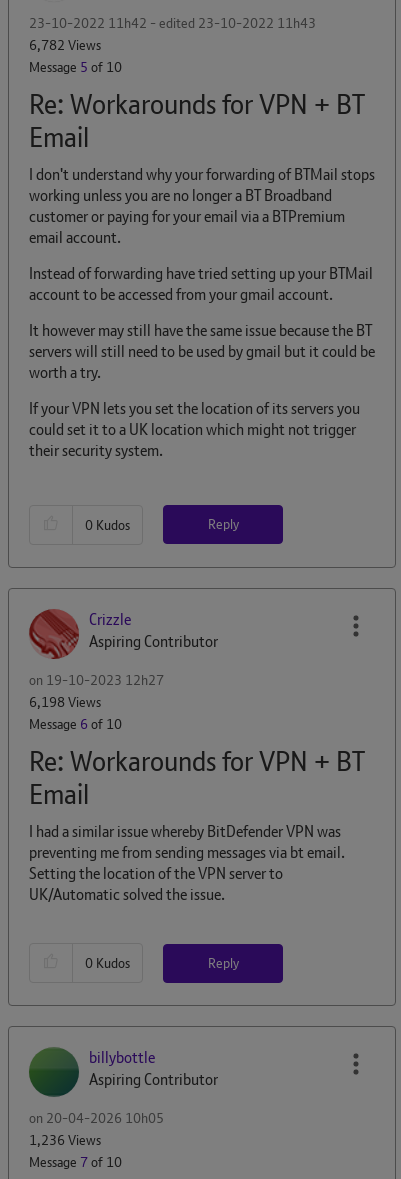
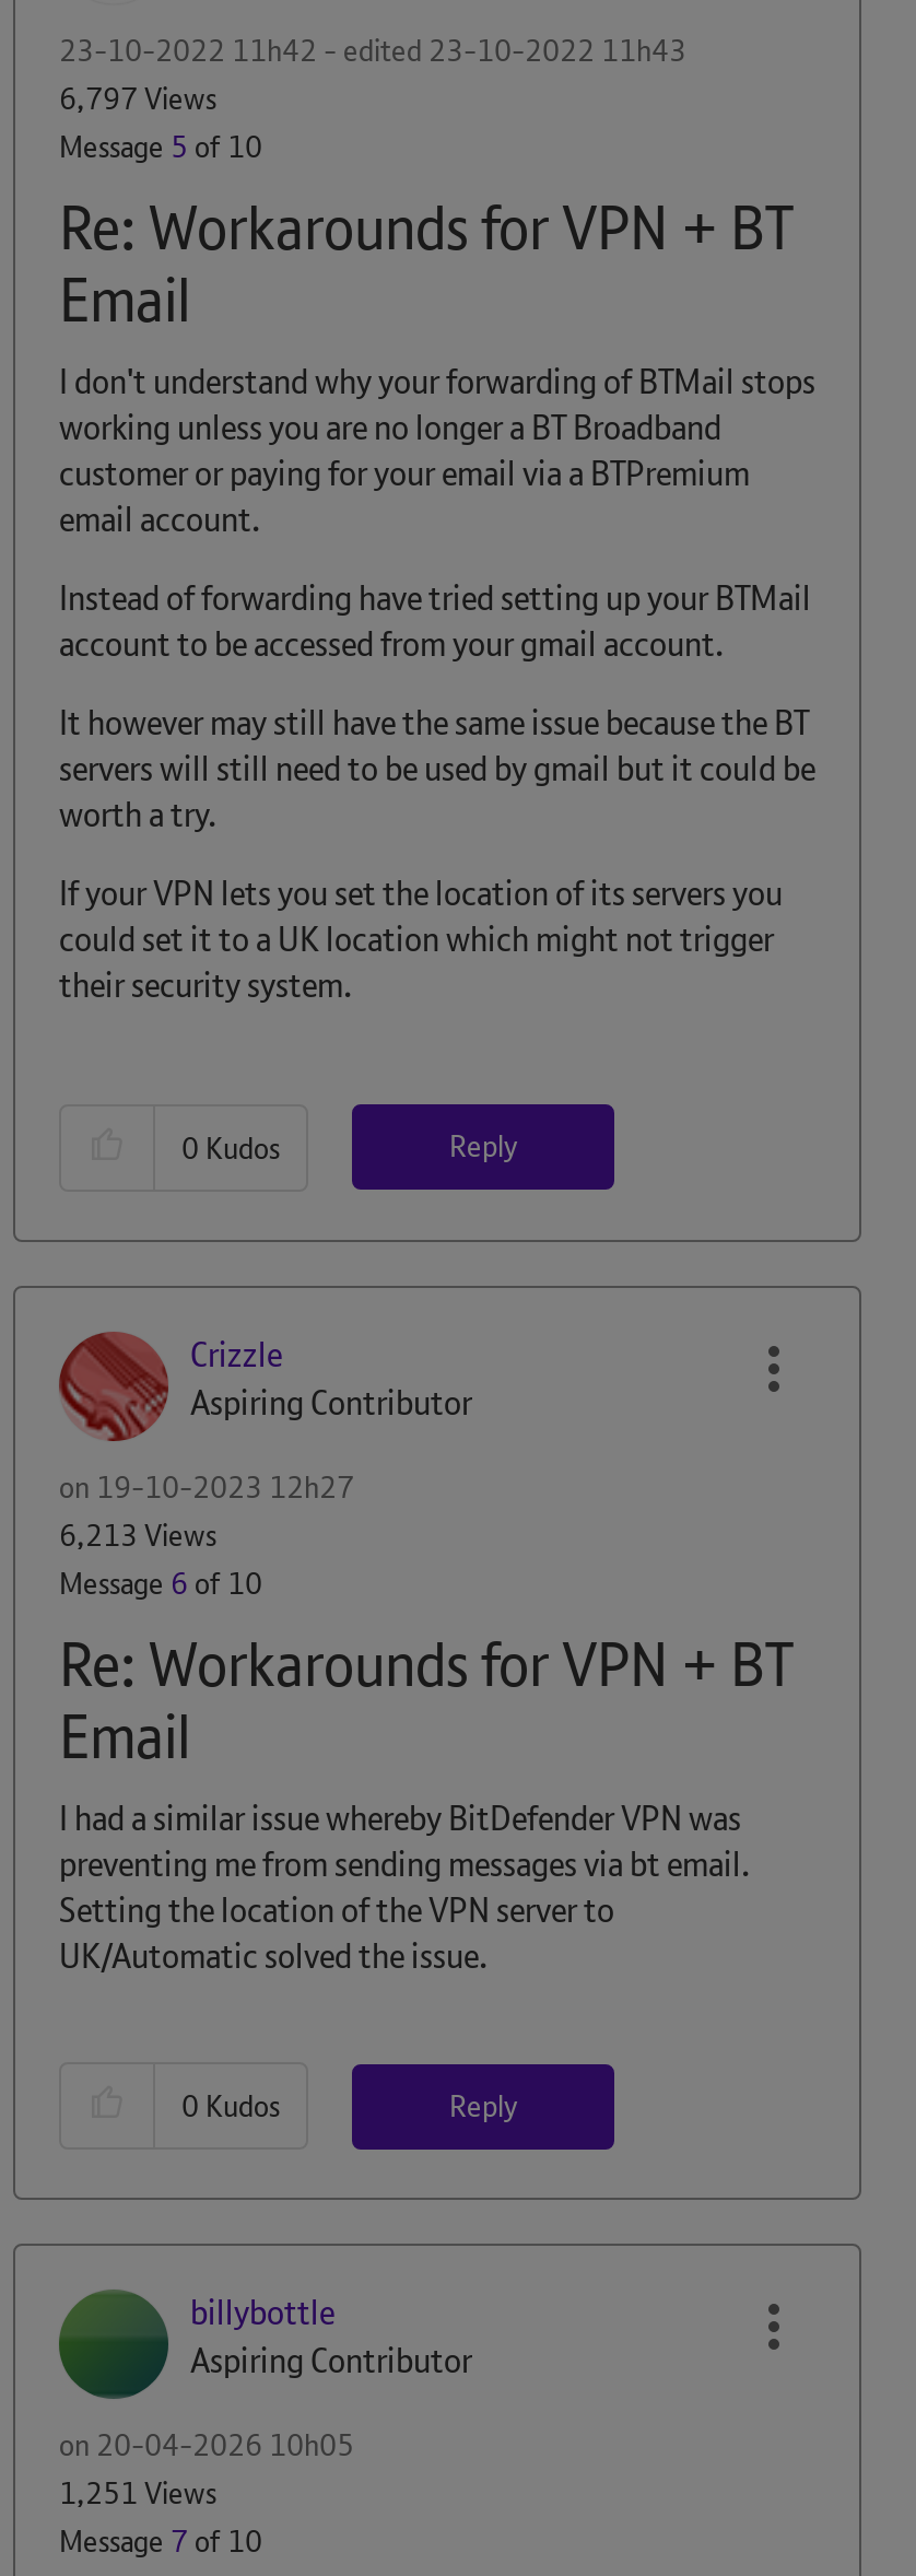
[29,36,101,54] 6,782 Views -> [59,79,216,118] 6,797 Views
[29,692,101,710] 6,198 Views -> [59,1514,216,1554] 6,213 Views
[29,1131,101,1149] 1,236 Views -> [59,2473,216,2513] 1,251 Views

